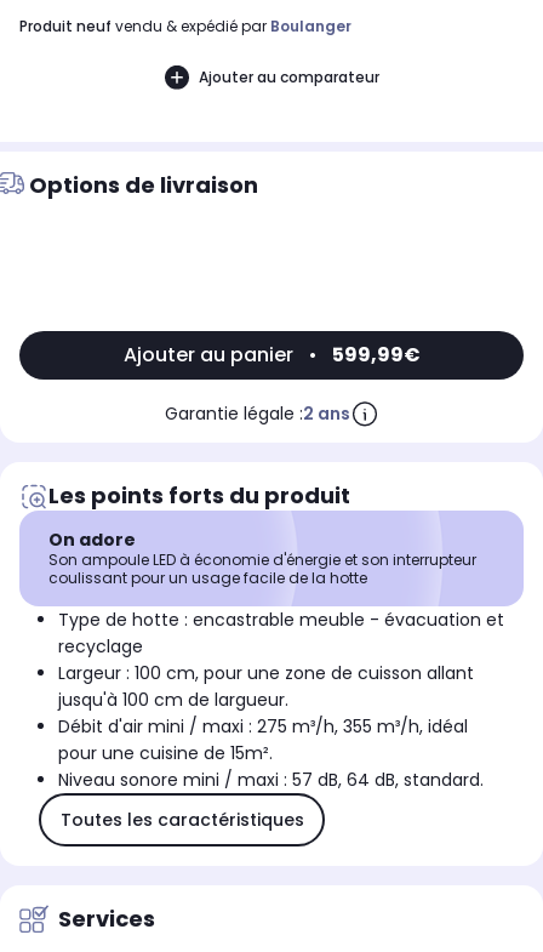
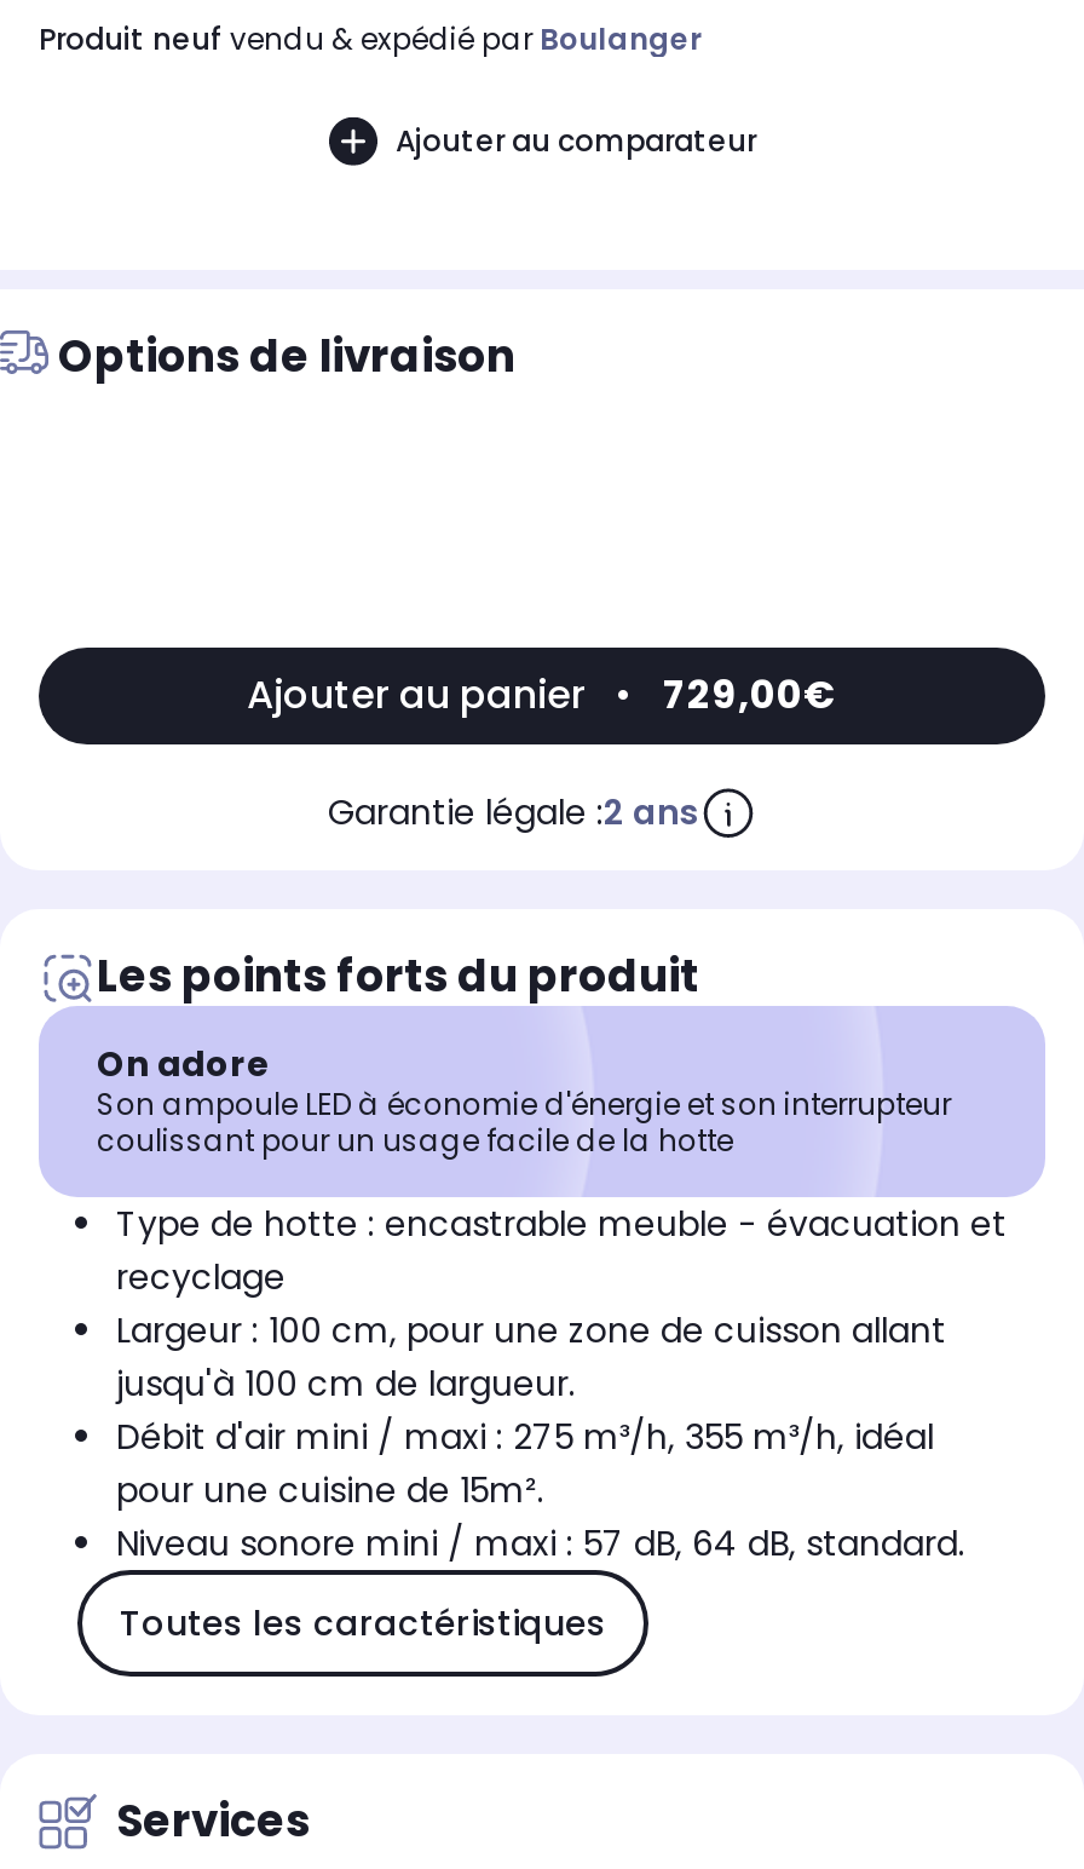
[123,341,420,369] Ajouter au panier • 599,99€ -> [247,668,837,724] Ajouter au panier • 729,00€

